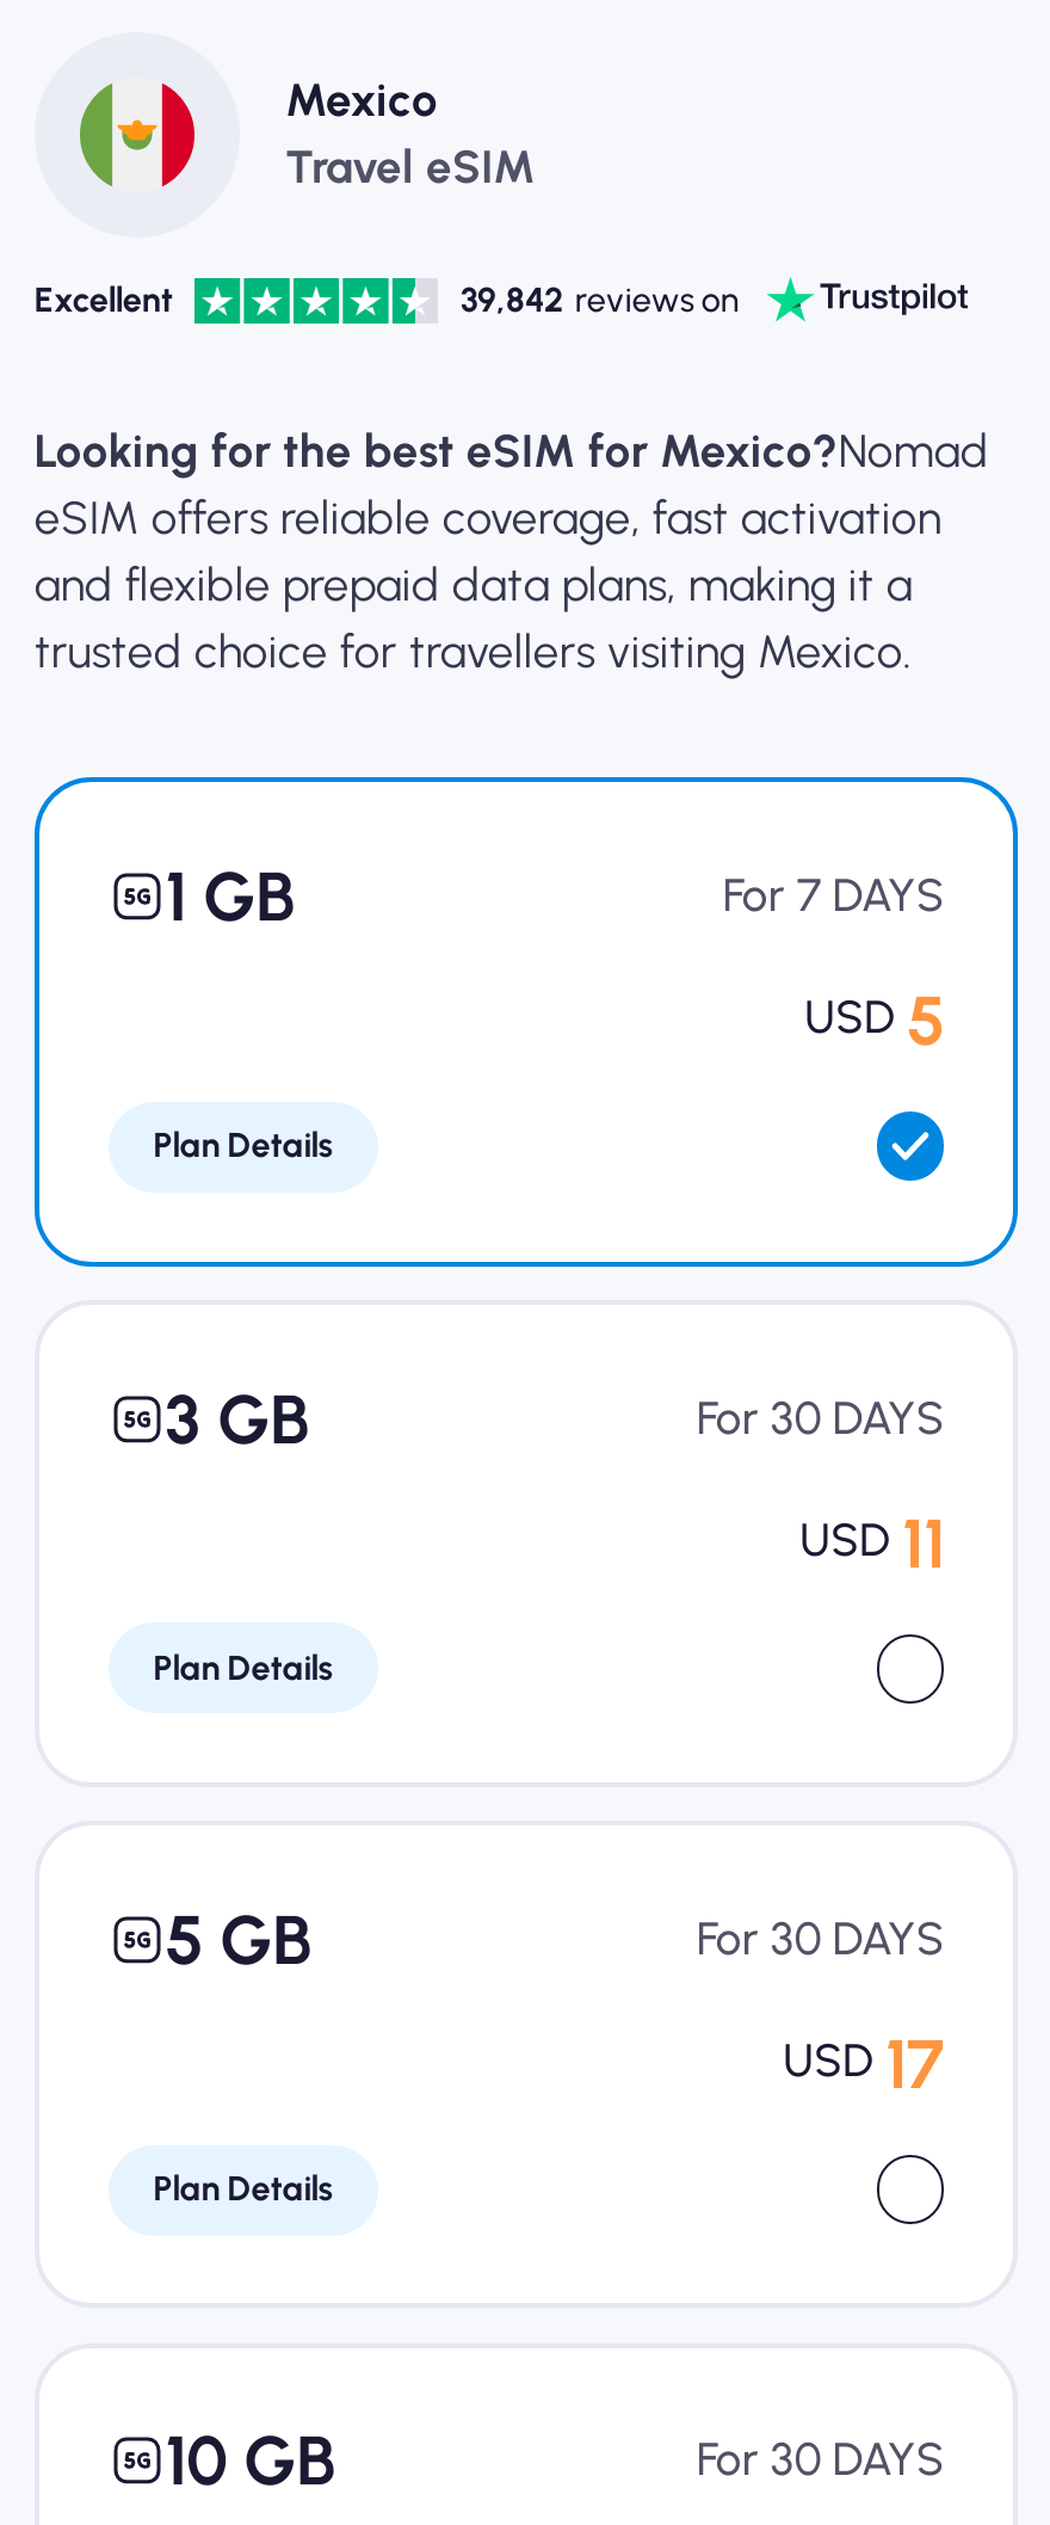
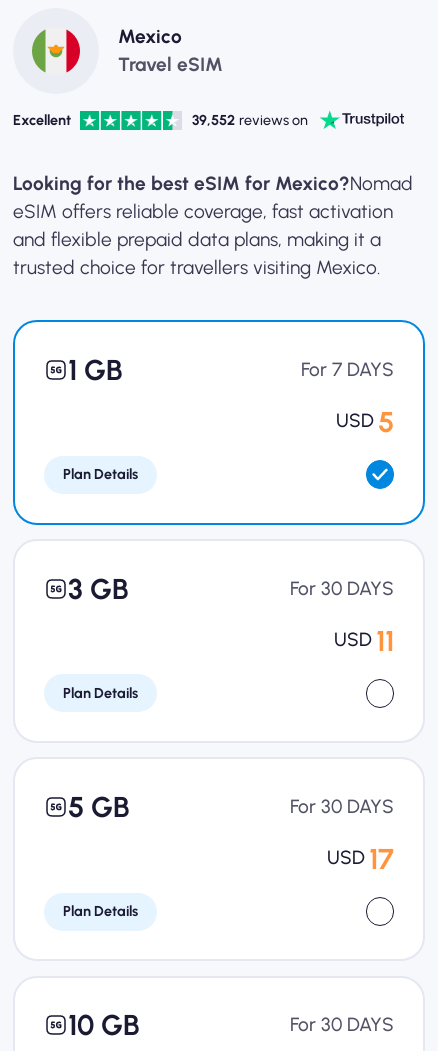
[461,277,739,320] 39,842 reviews on -> [191,110,308,128] 39,552 reviews on

